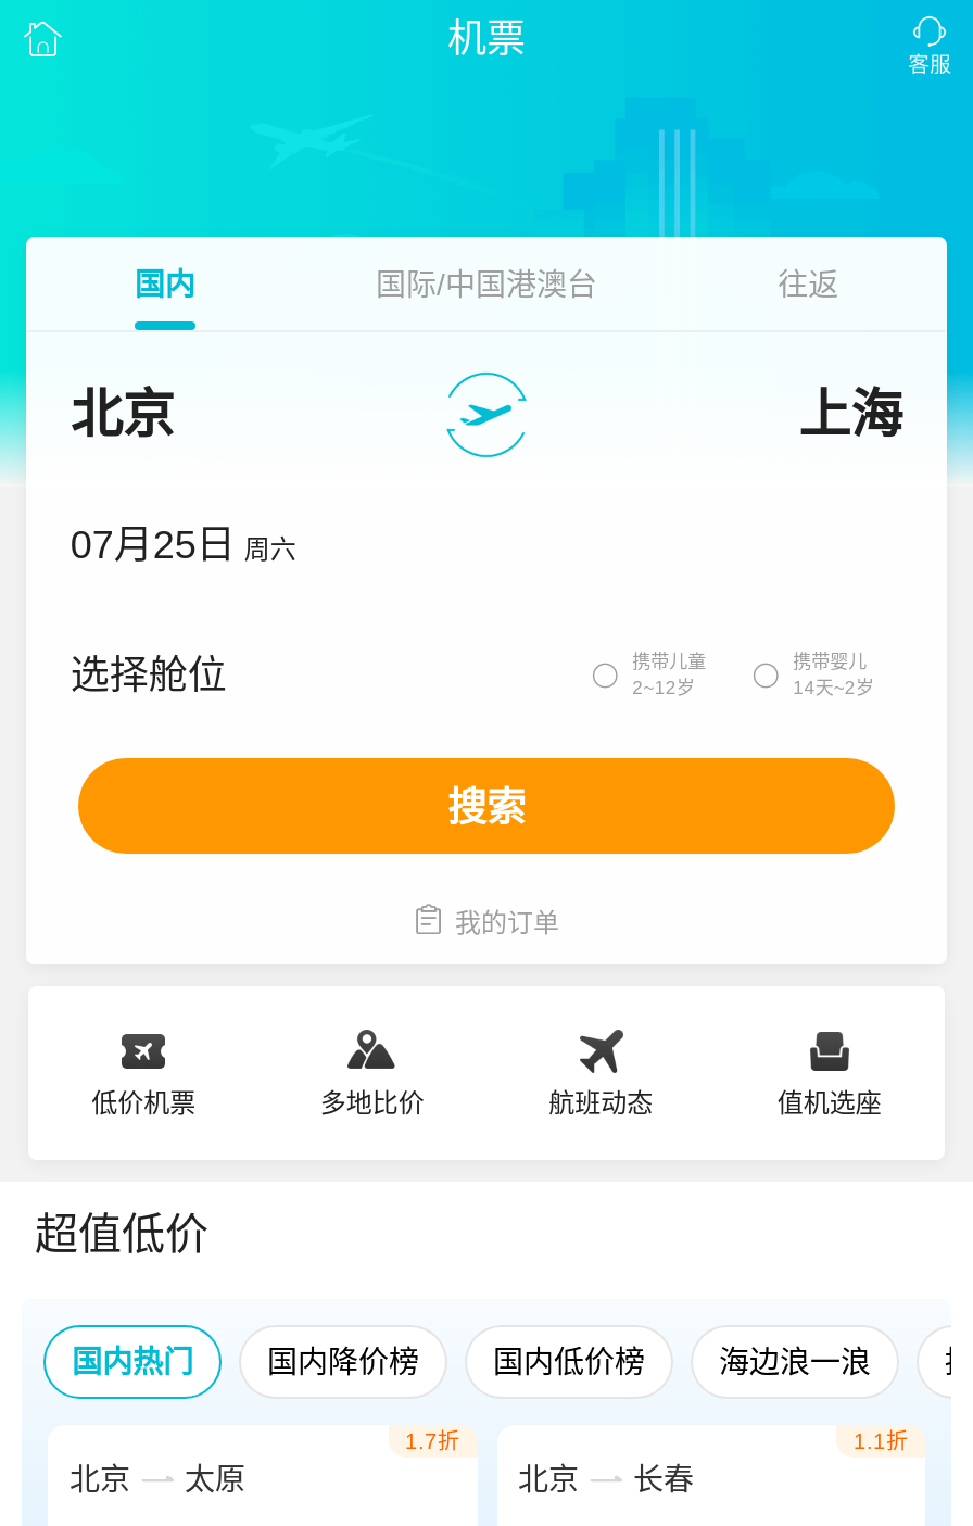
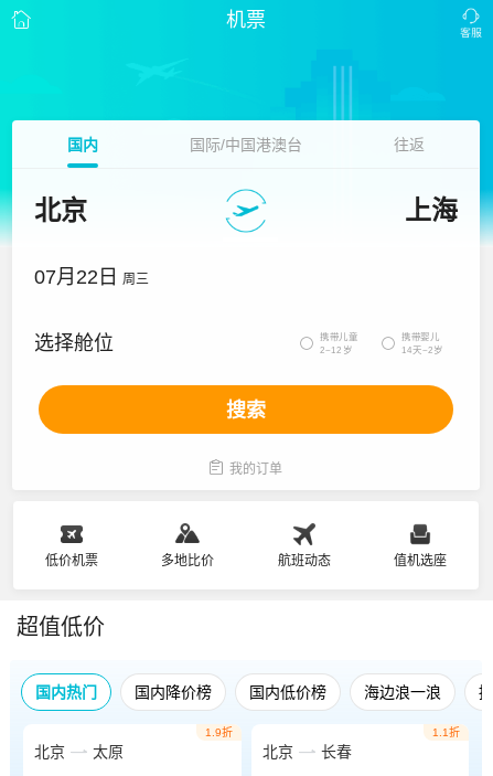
[70,524,296,567] 07月25日 周六 -> [35,266,149,288] 07月22日 周三
[405,1429,459,1453] 1.7折 -> [205,726,232,738] 1.9折

